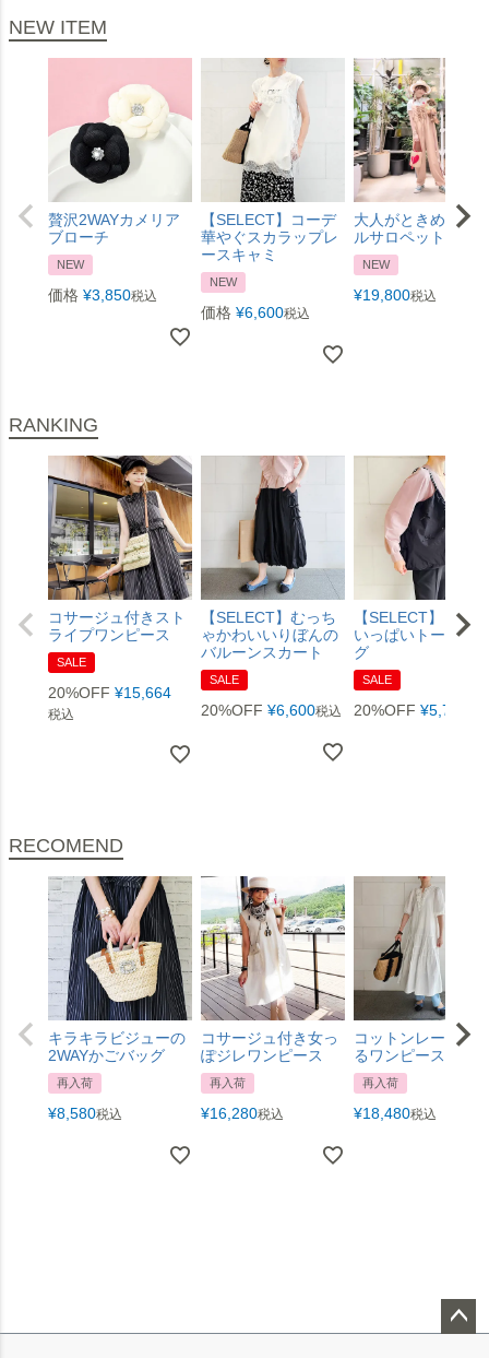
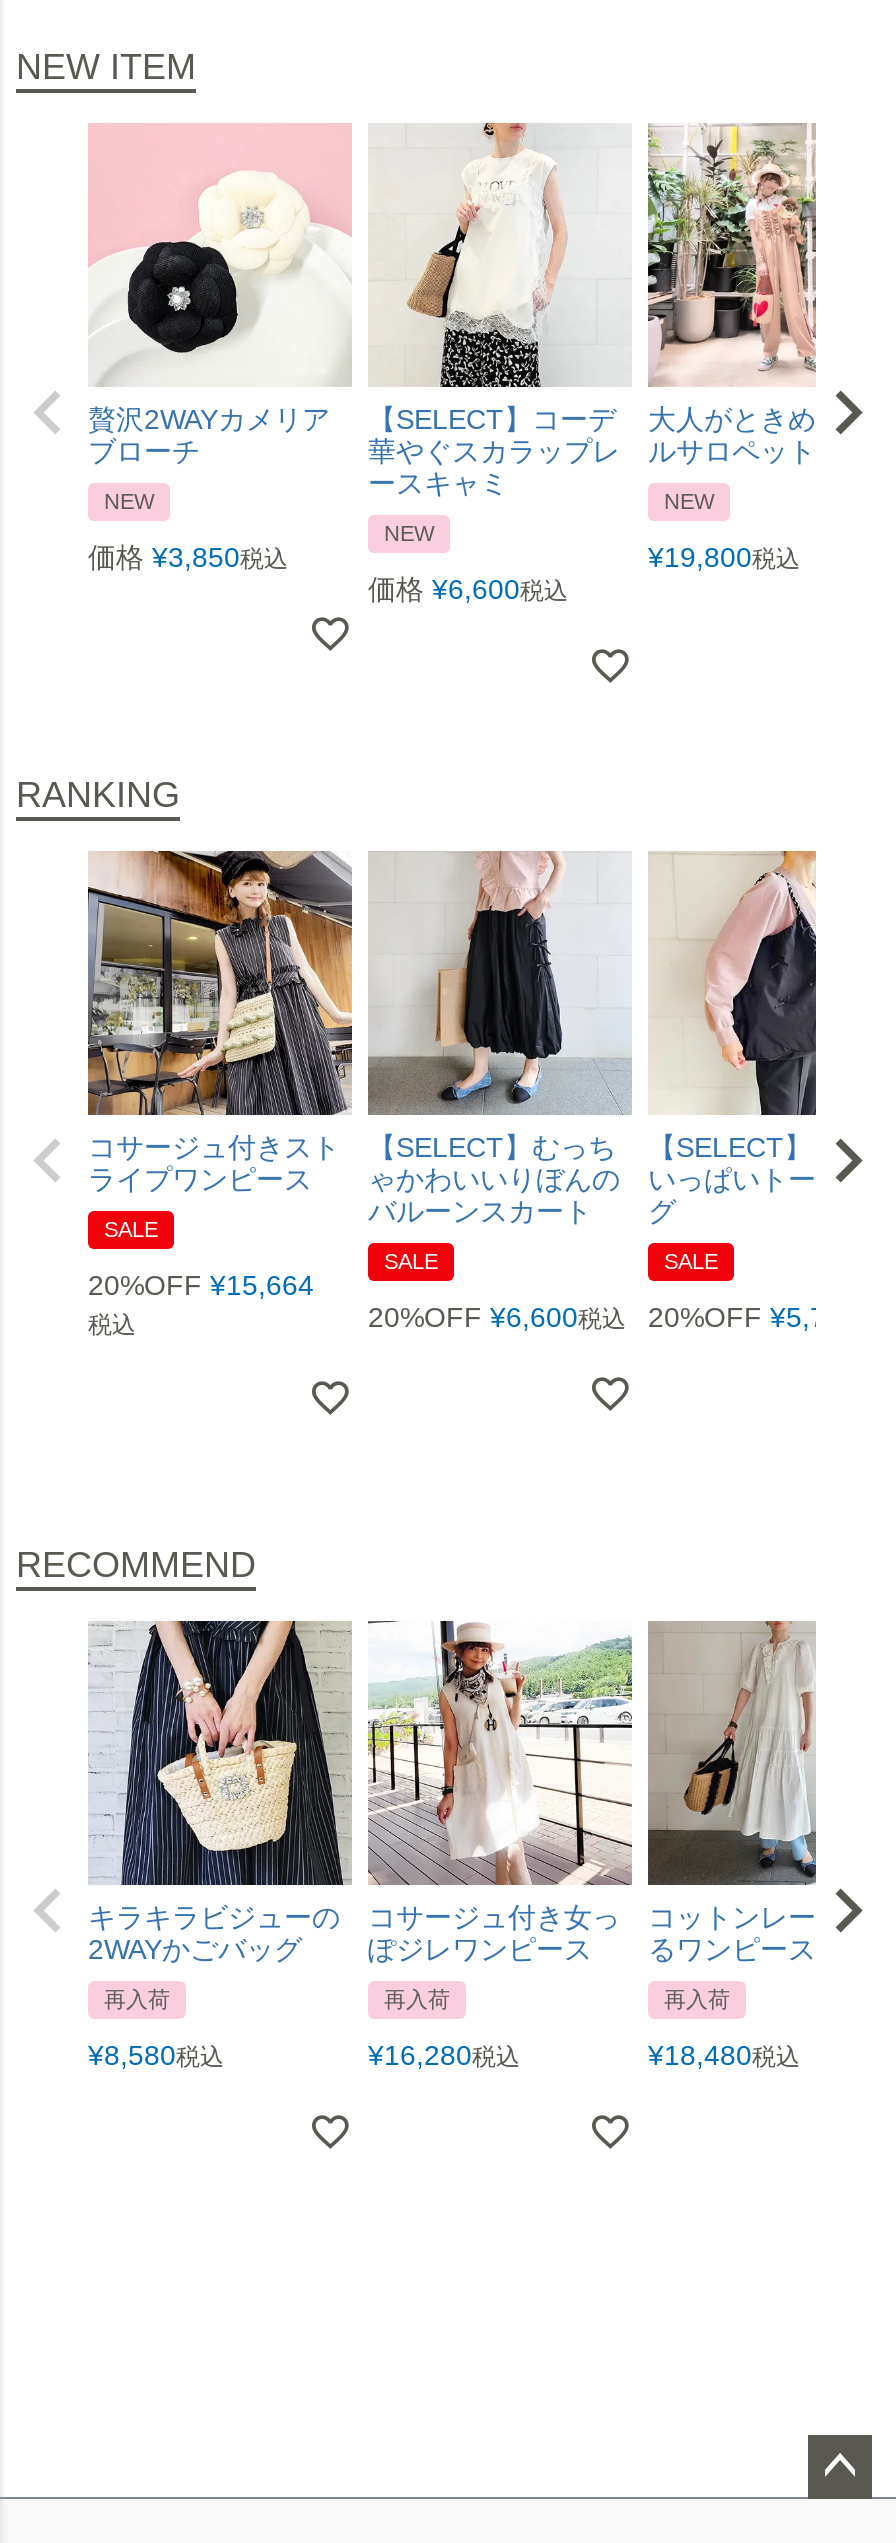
[9,835,123,856] RECOMEND -> [16,1545,256,1585] RECOMMEND

